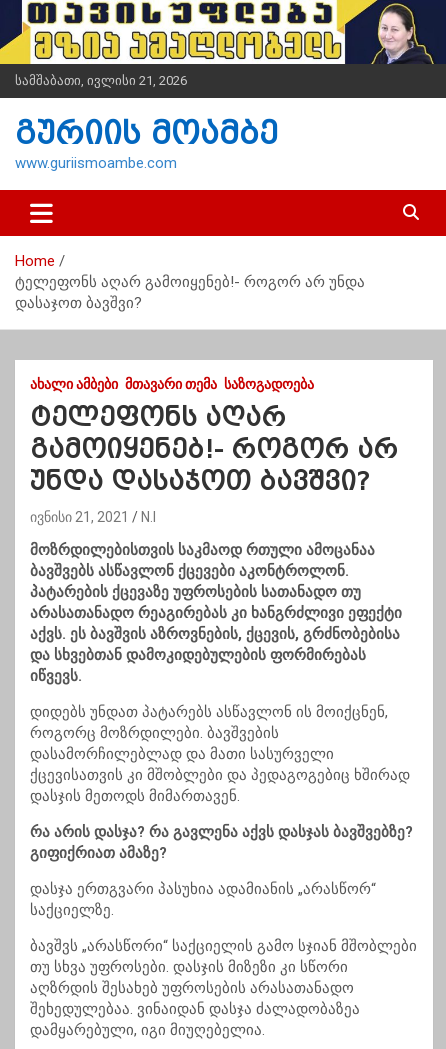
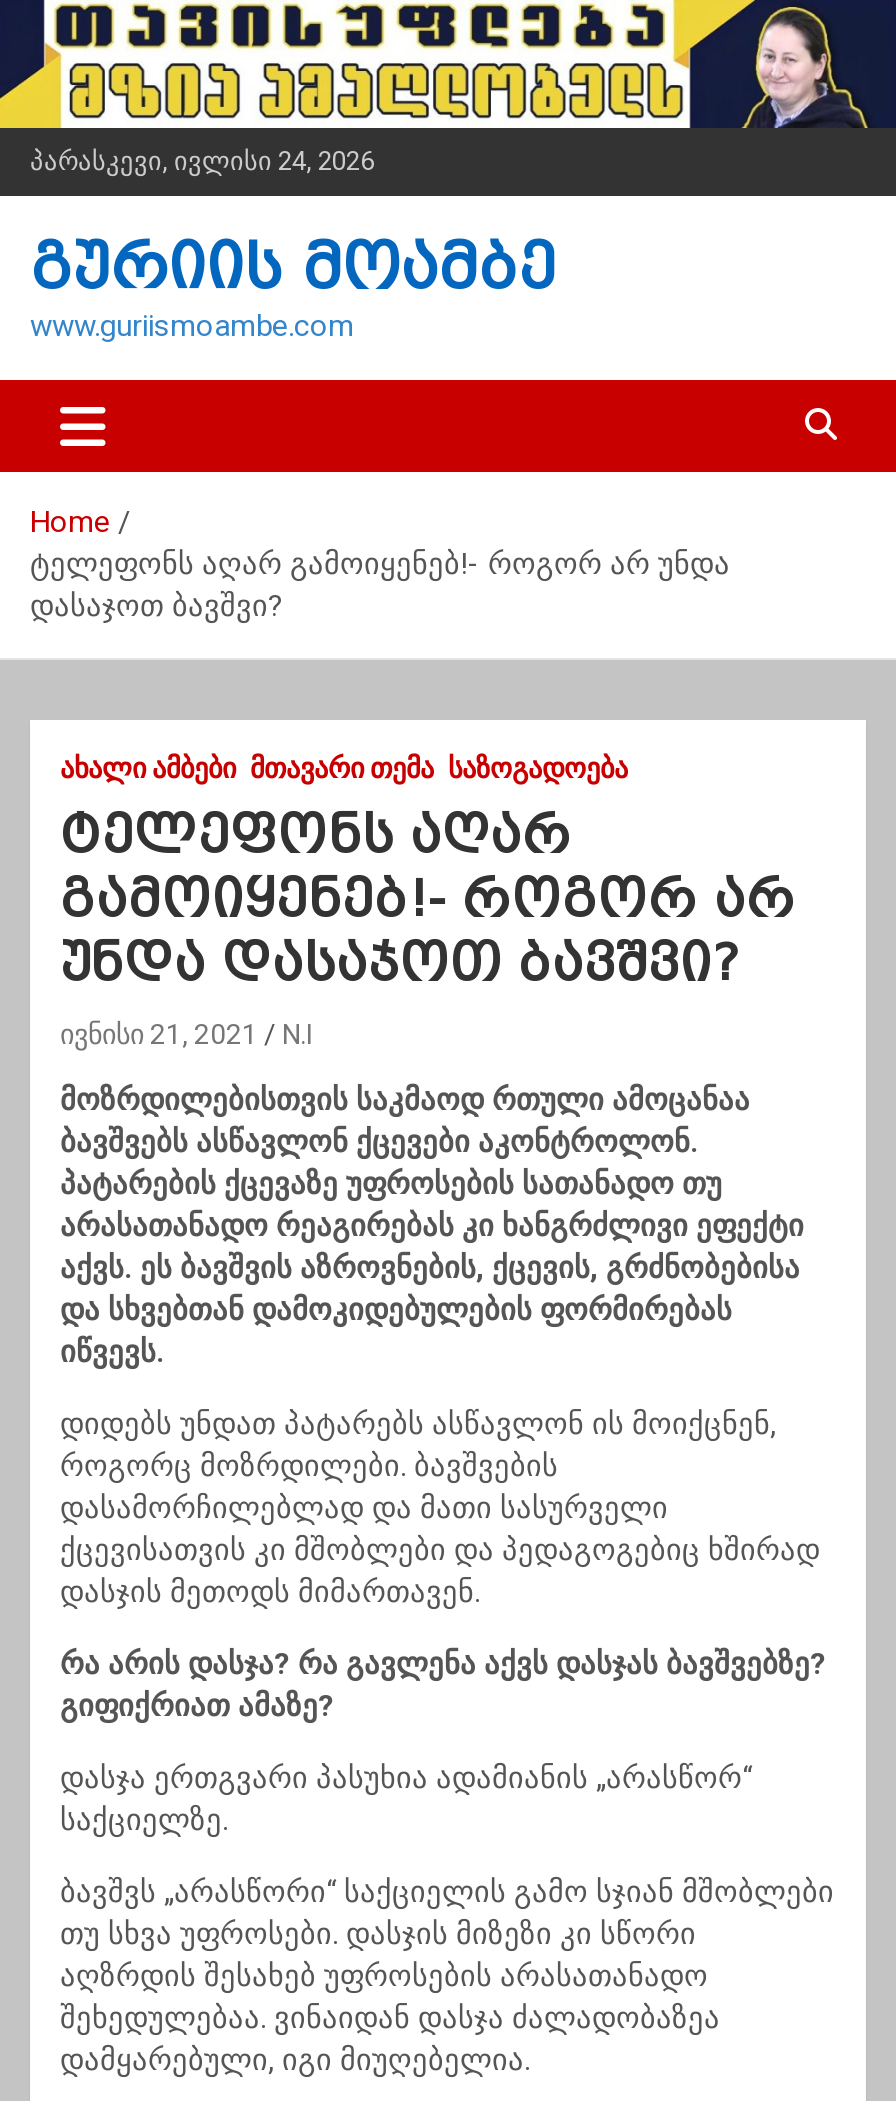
[15,73,187,88] სამშაბათი, ივლისი 21, 2026 -> [30,146,374,176] პარასკევი, ივლისი 24, 2026

